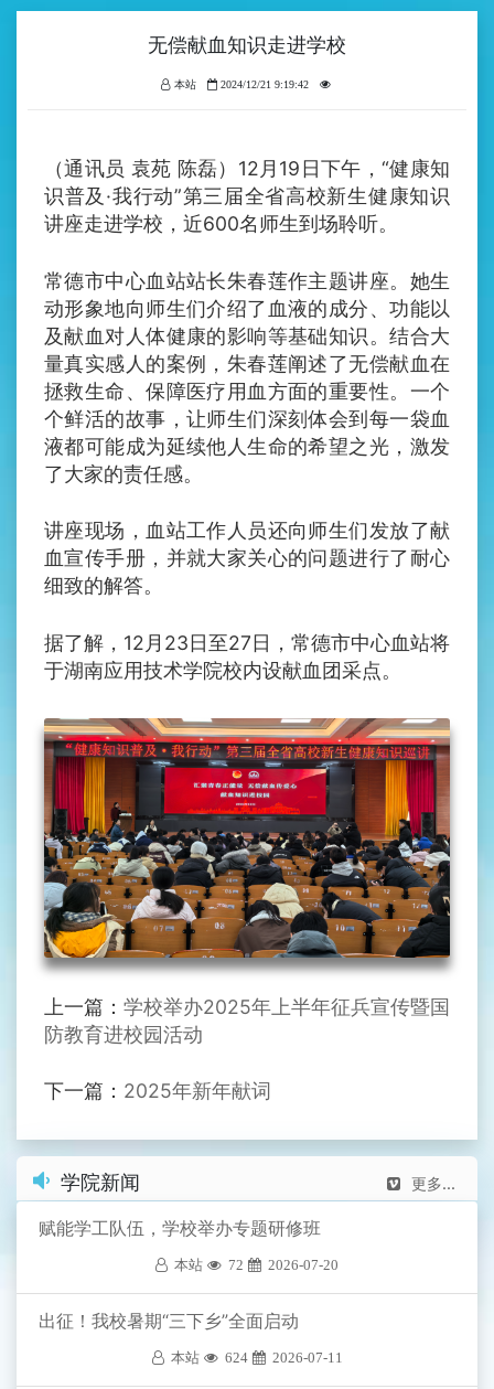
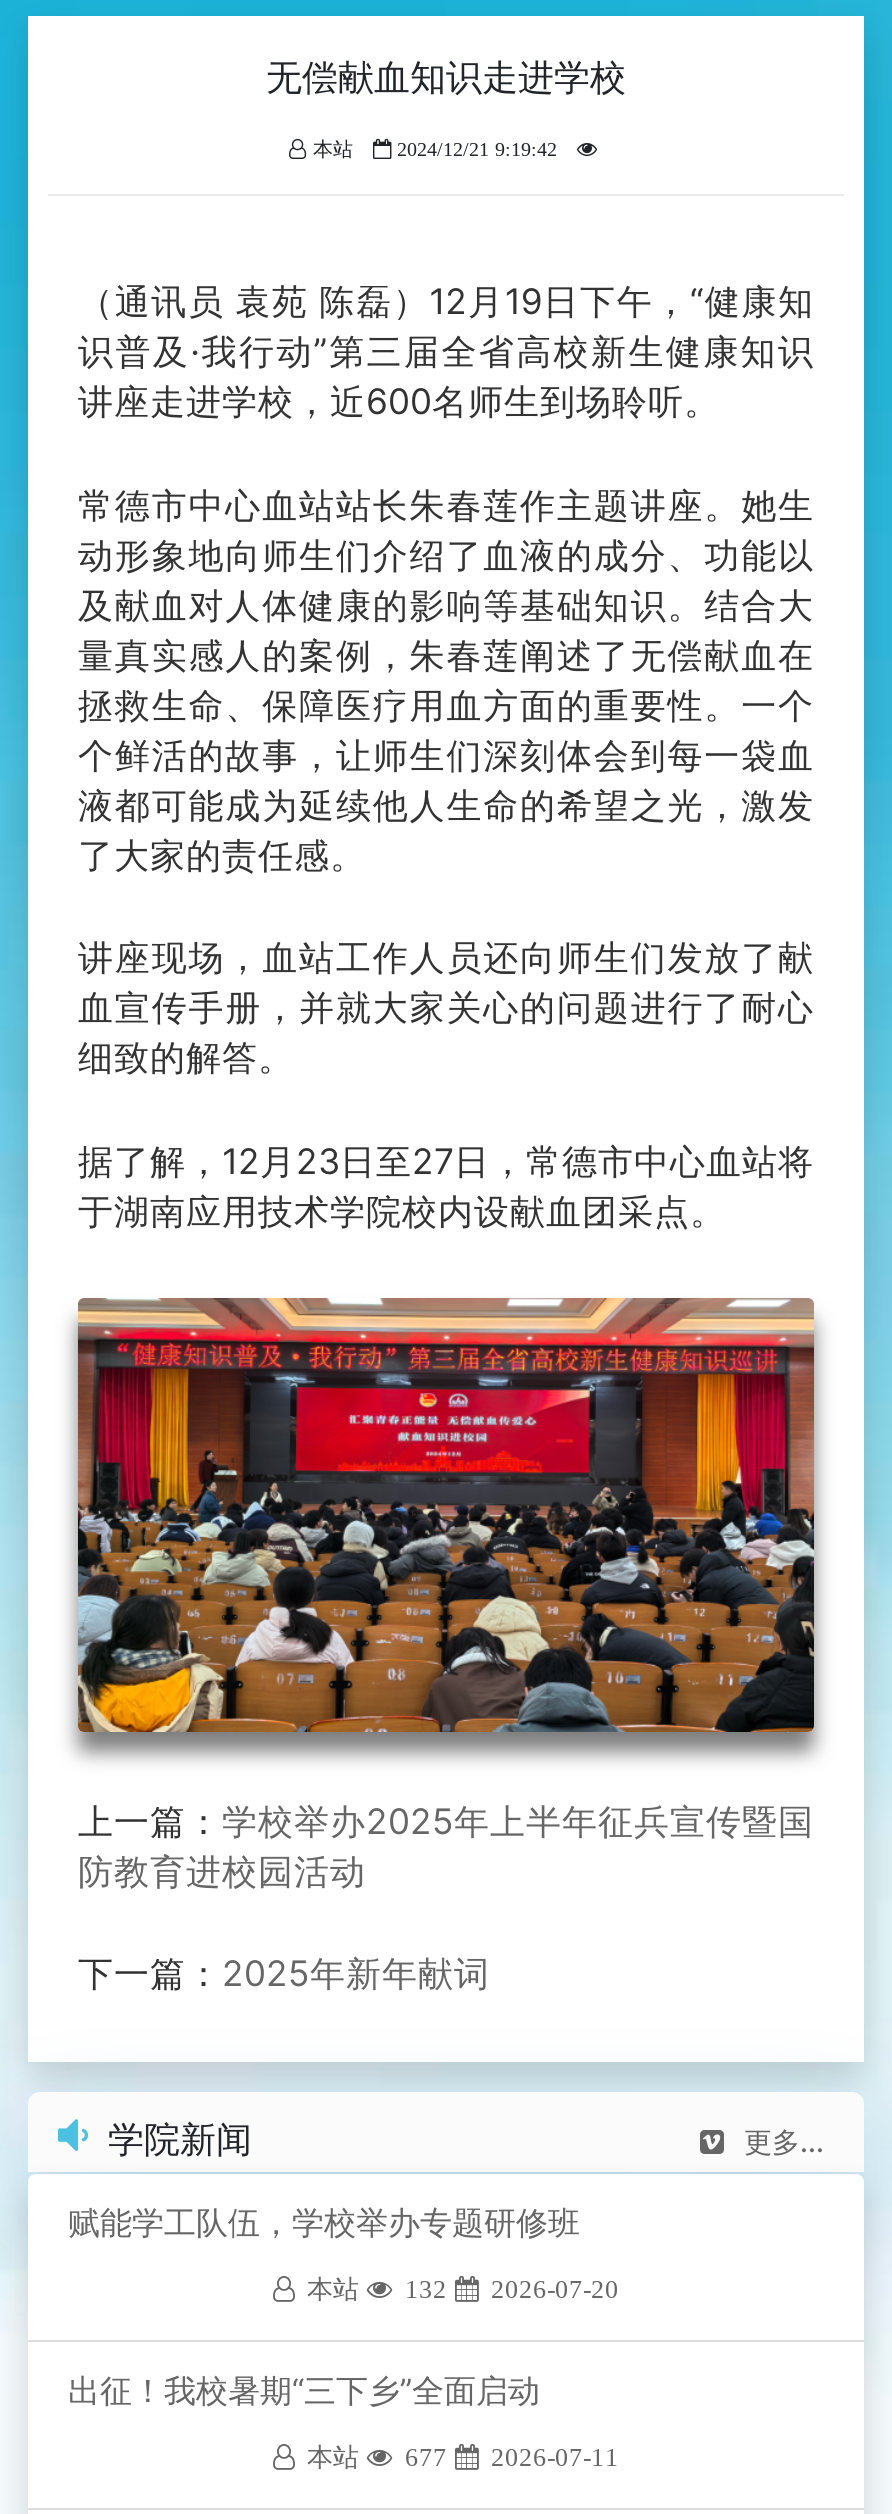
[168,1257,339,1272] 本站 72 2026-07-20 -> [295,2275,619,2301] 本站 132 2026-07-20
[164,1350,342,1364] 本站 624 2026-07-11 -> [295,2443,619,2469] 本站 677 2026-07-11

